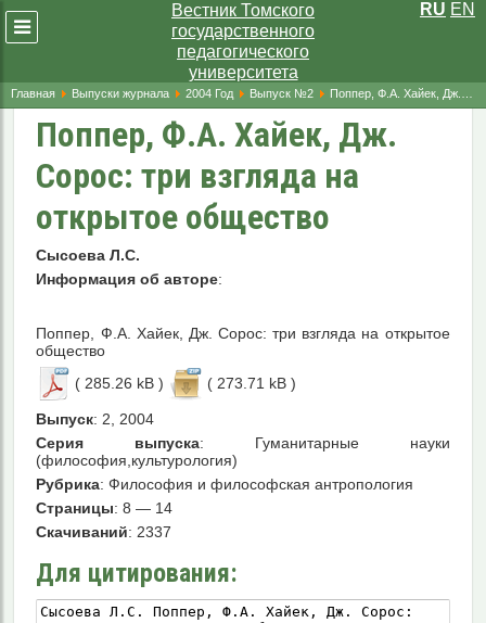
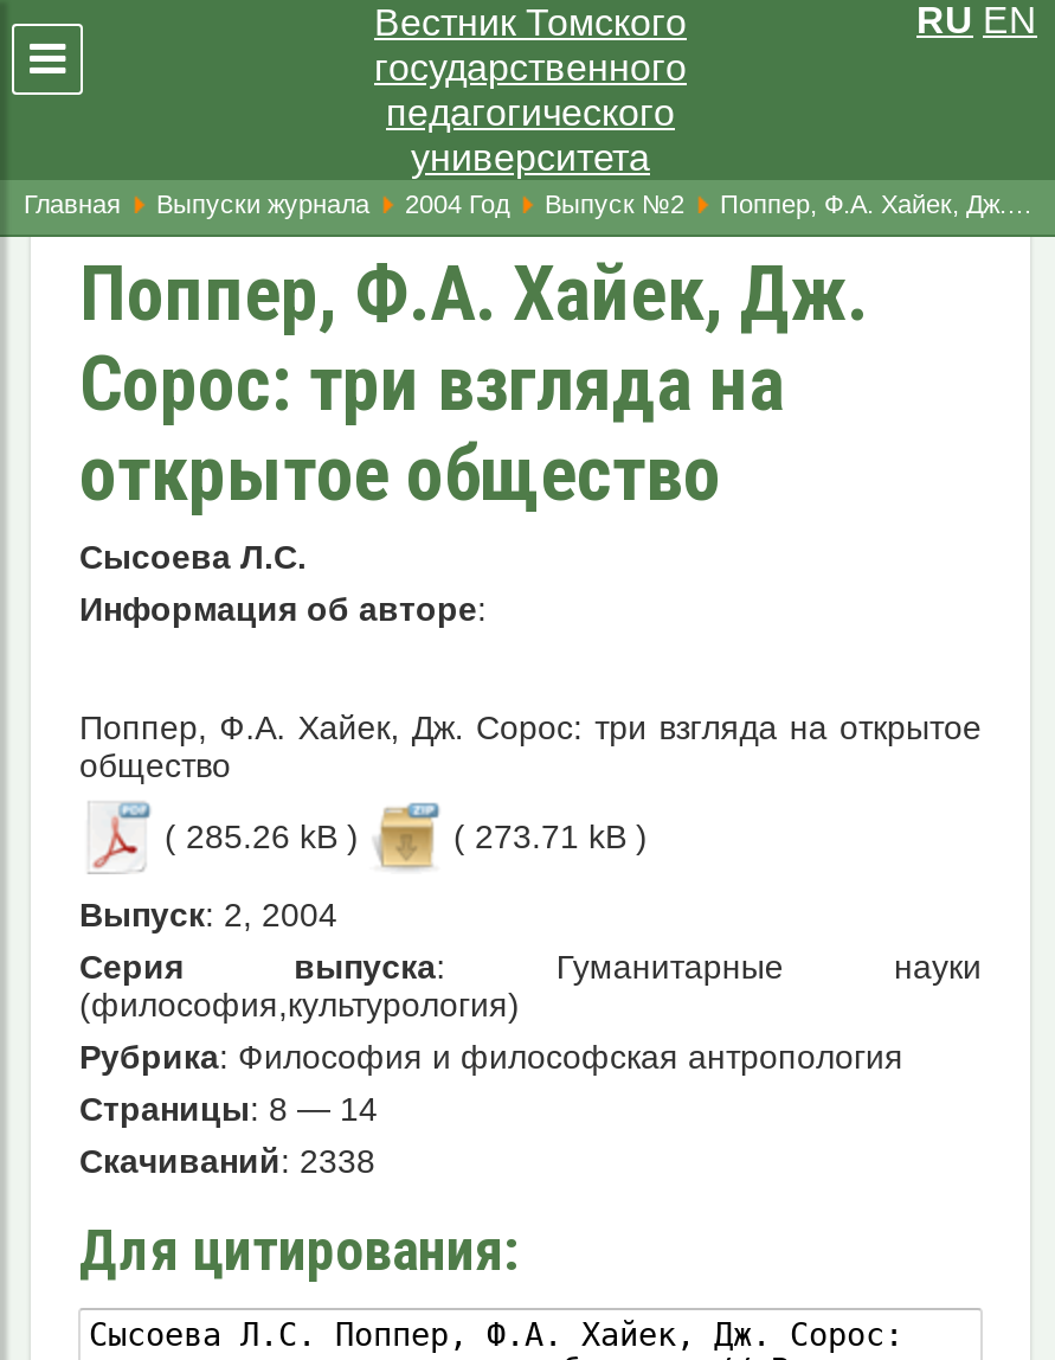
[36,523,172,541] Скачиваний: 2337 -> [79,1142,375,1180] Скачиваний: 2338

